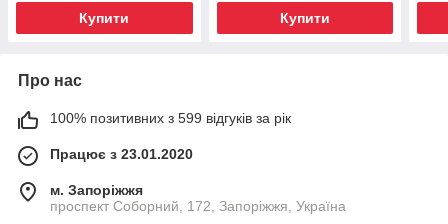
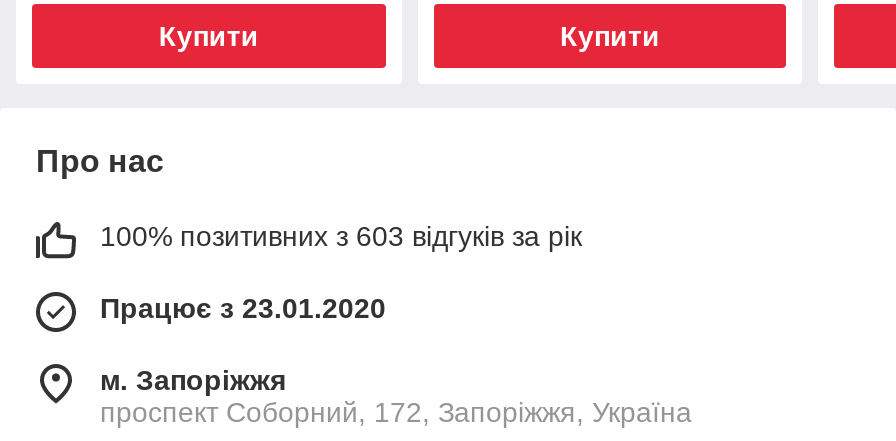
[50,110,291,126] 100% позитивних з 599 відгуків за рік -> [100,221,582,253] 100% позитивних з 603 відгуків за рік

